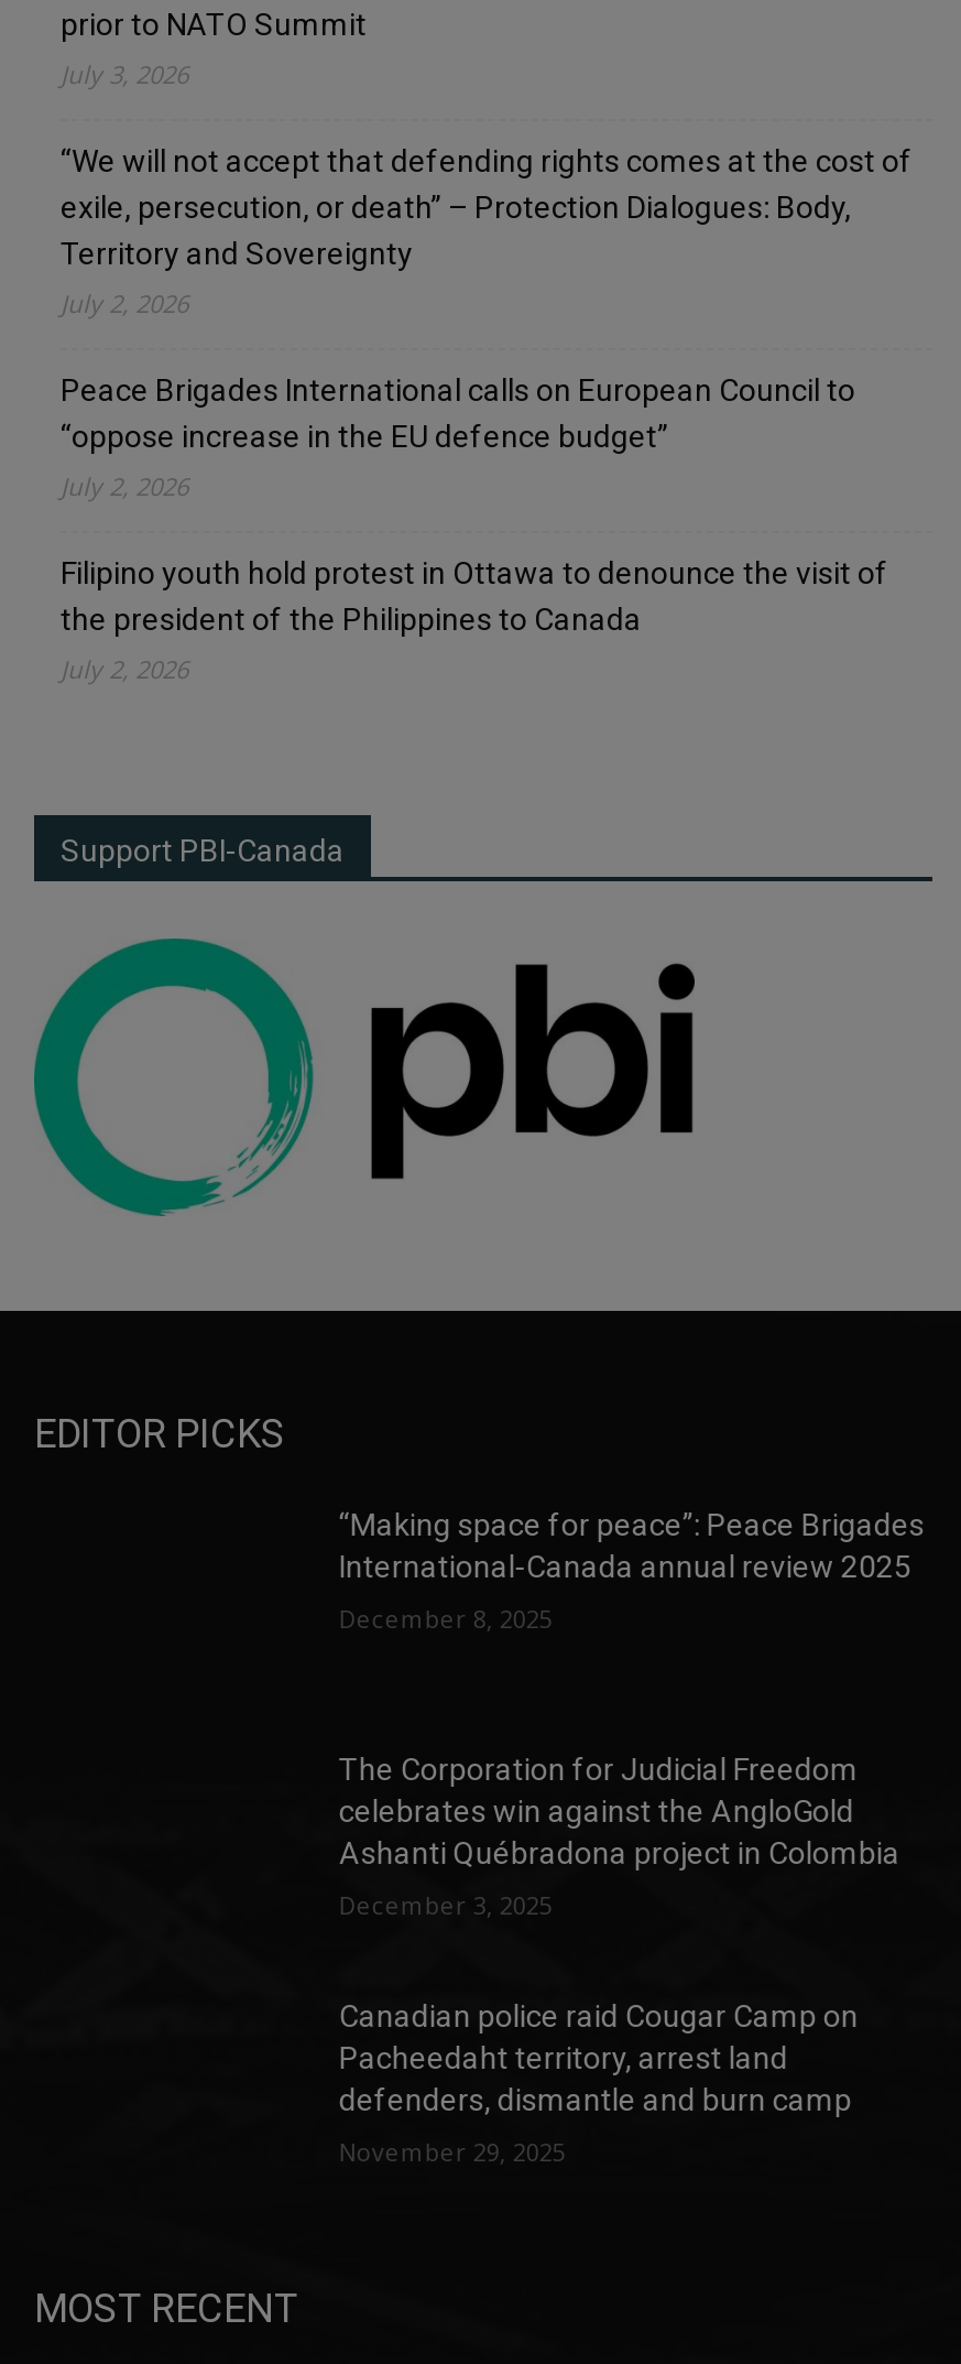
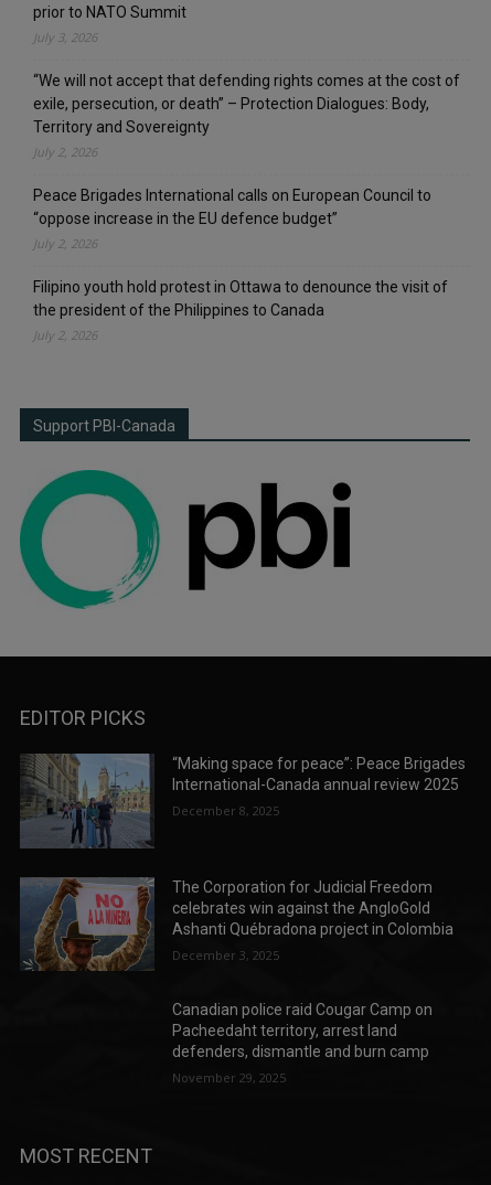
none -> [19,752,154,850] [image]
none -> [19,876,156,972] [image]

